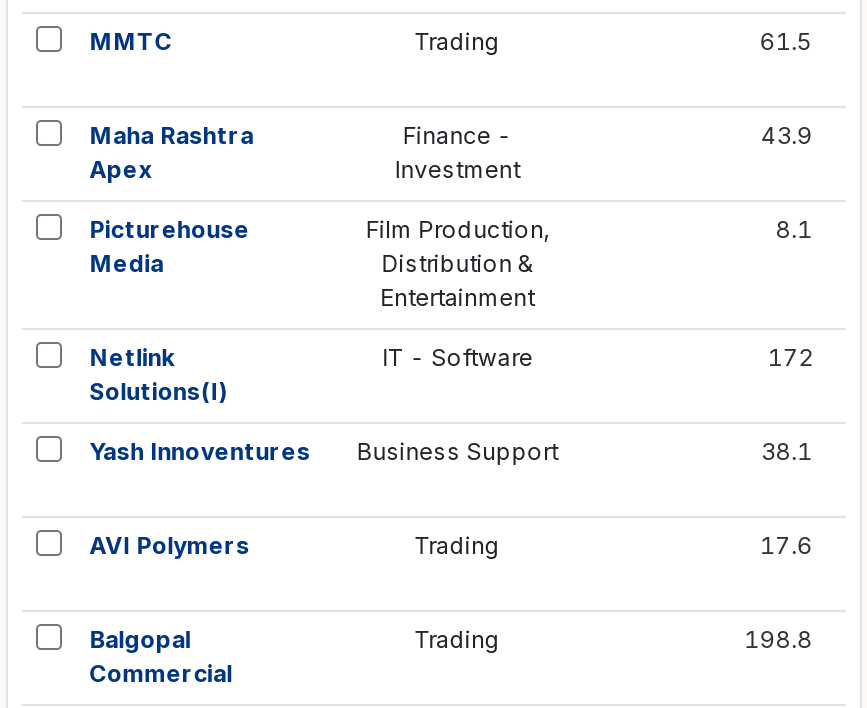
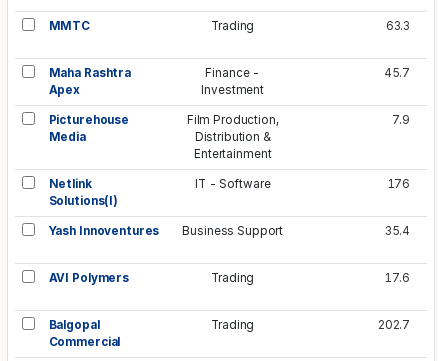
[759,29,812,57] 61.5 -> [386,19,410,33] 63.3
[761,123,812,151] 43.9 -> [384,66,410,80] 45.7
[775,217,812,245] 8.1 -> [391,113,410,127] 7.9
[767,345,812,373] 172 -> [386,177,410,191] 176
[761,439,812,467] 38.1 -> [385,224,410,238] 35.4
[744,627,812,655] 198.8 -> [378,318,410,332] 202.7

